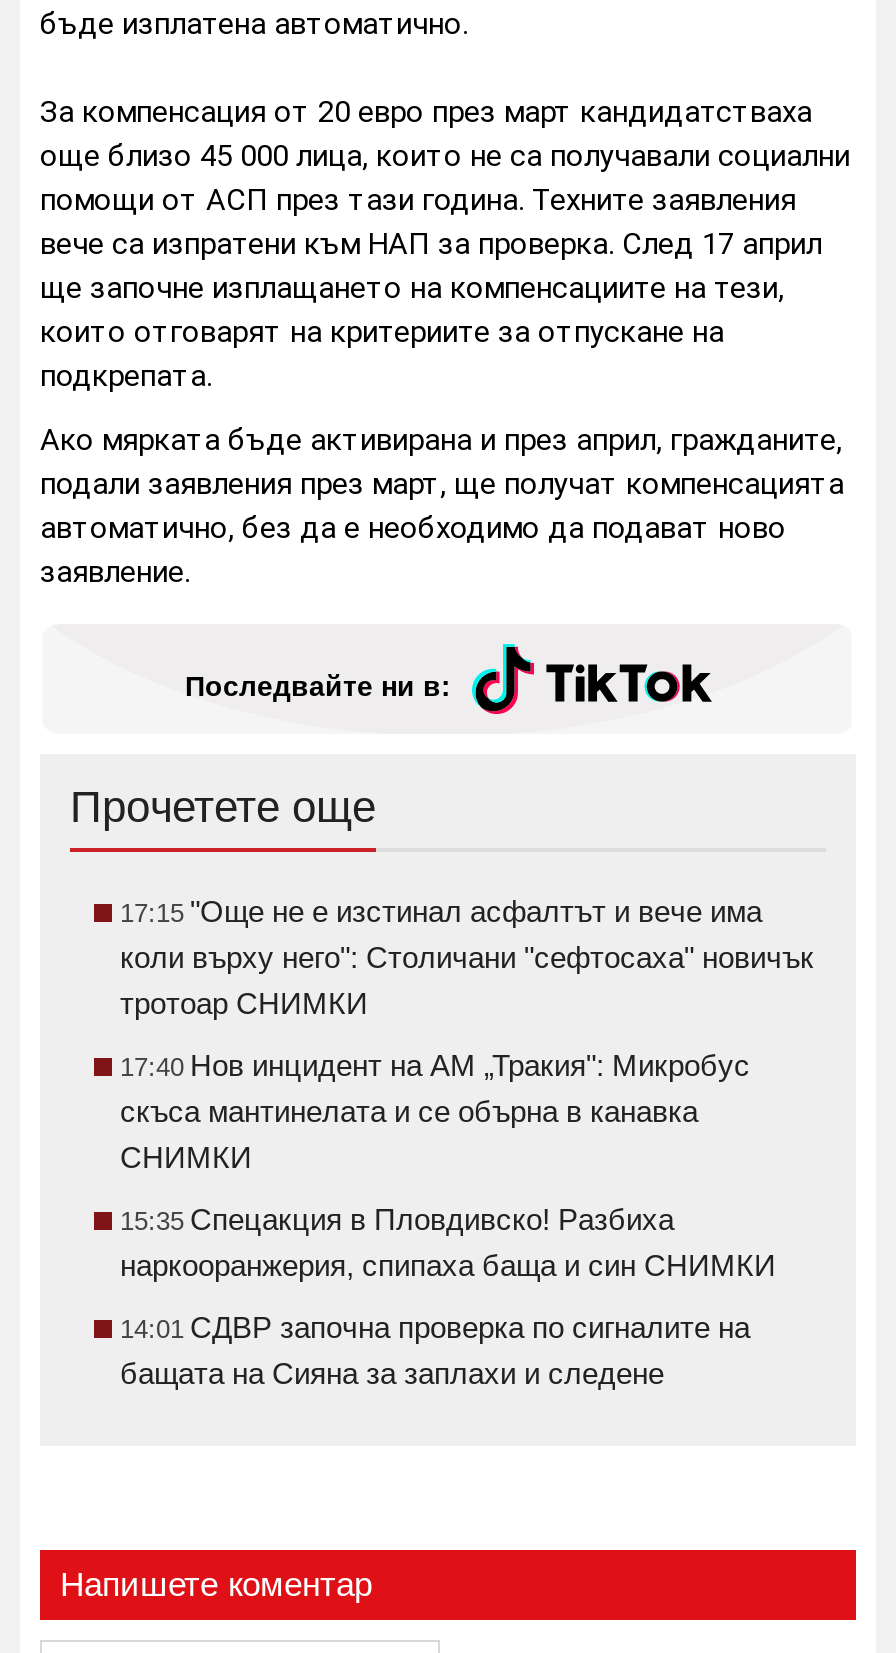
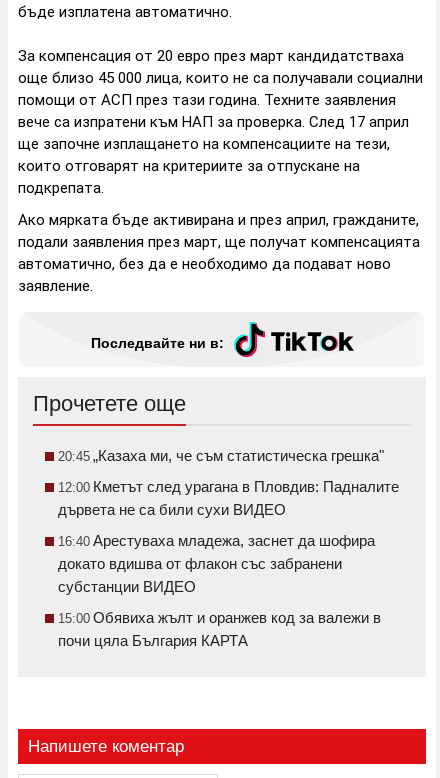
[120,894,814,1020] 17:15 "Още не е изстинал асфалтът и вече има | коли върху него": Столичани "сефтосаха" новичък | тротоар СНИМКИ -> [58,447,384,464] 20:45 „Казаха ми, че съм статистическа грешка"
[120,1048,750,1174] 17:40 Нов инцидент на АМ „Тракия": Микробус | скъса мантинелата и се обърна в канавка | СНИМКИ -> [58,478,399,518] 12:00 Кметът след урагана в Пловдив: Падналите | дървета не са били сухи ВИДЕО
[120,1202,776,1282] 15:35 Спецакция в Пловдивско! Разбиха | наркооранжерия, спипаха баща и син СНИМКИ -> [58,532,375,595] 16:40 Арестуваха младежа, заснет да шофира | докато вдишва от флакон със забранени | субстанции ВИДЕО
[120,1310,750,1390] 14:01 СДВР започна проверка по сигналите на | бащата на Сияна за заплахи и следене -> [58,609,381,649] 15:00 Обявиха жълт и оранжев код за валежи в | почи цяла България КАРТА

